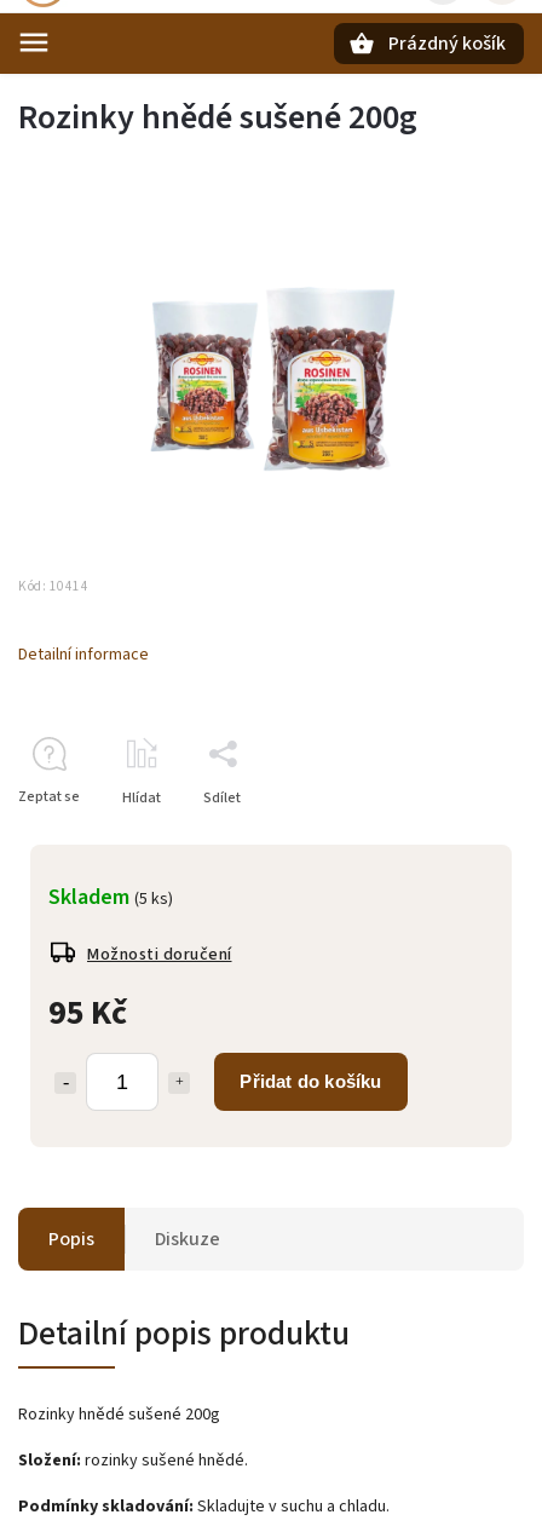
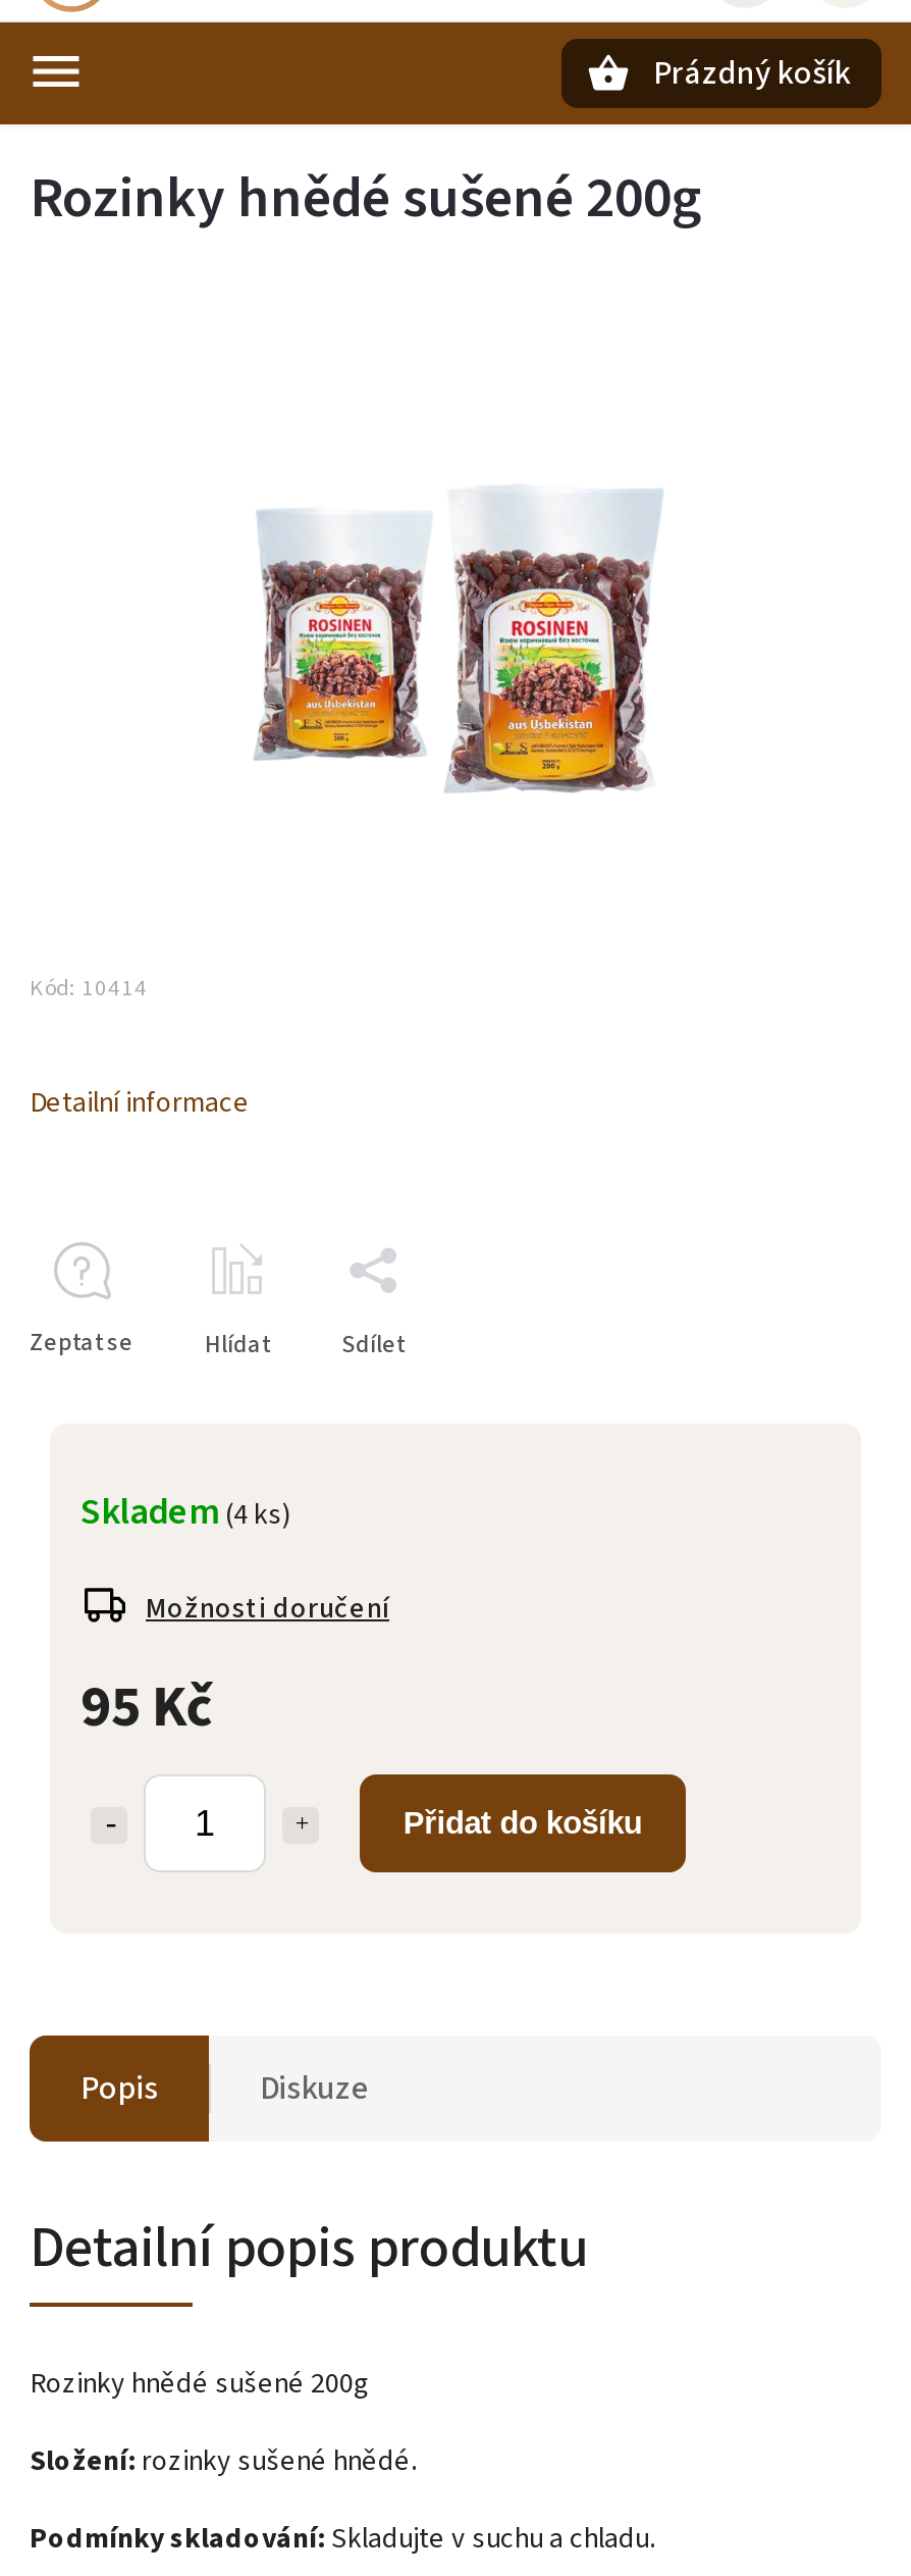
[48,880,173,912] Skladem (5 ks) -> [81,1484,290,1537] Skladem (4 ks)

